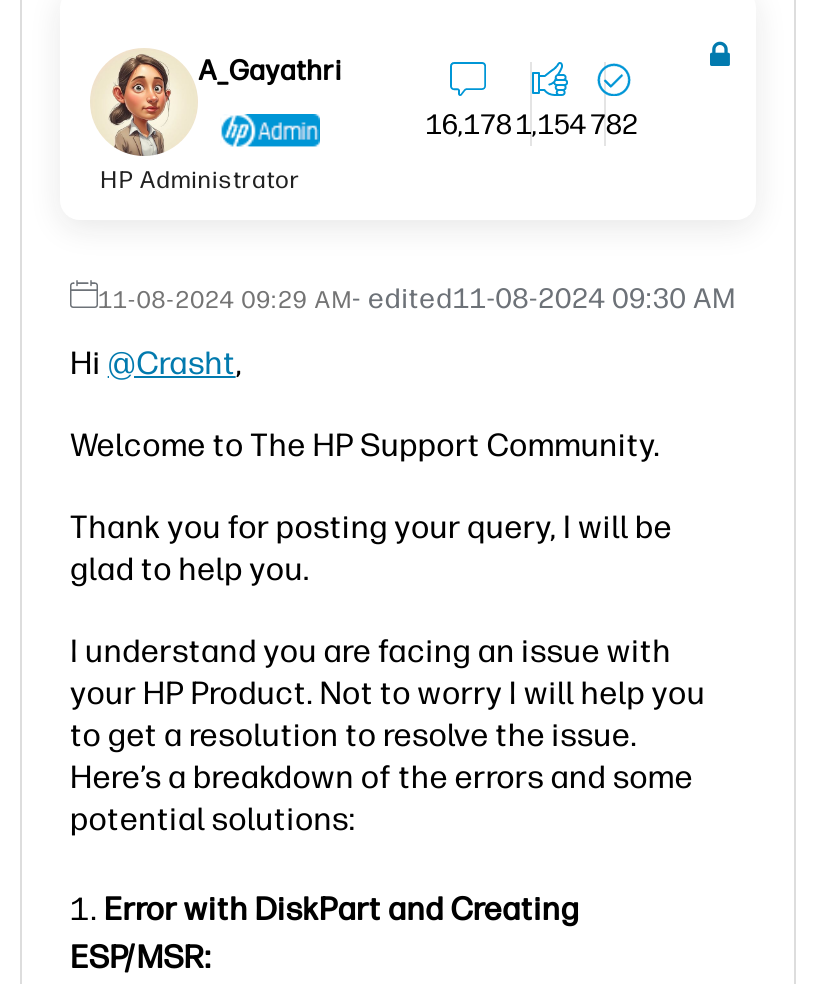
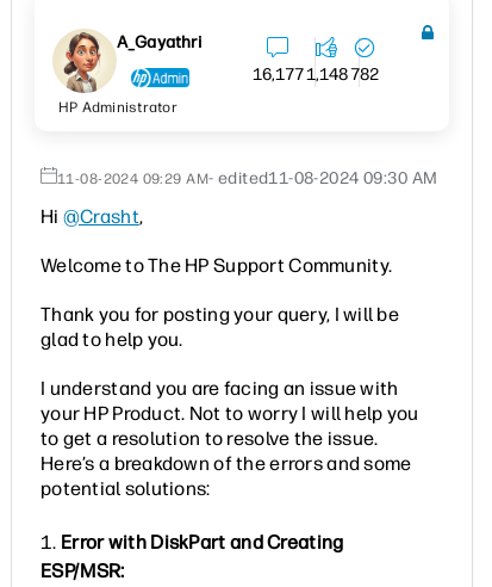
[425,108,637,142] 16,178 1,154 782 -> [252,64,378,85] 16,177 1,148 782

